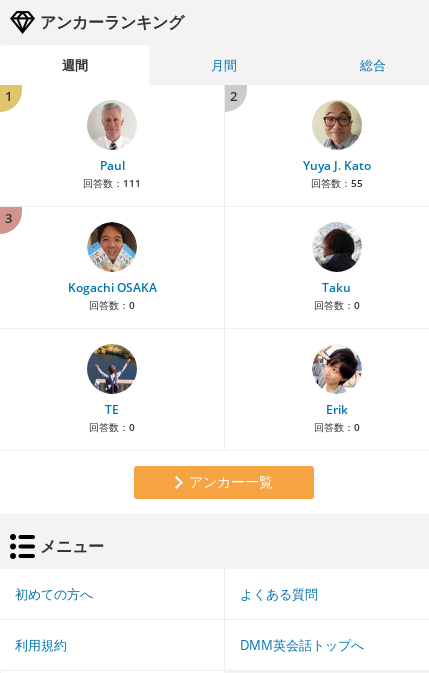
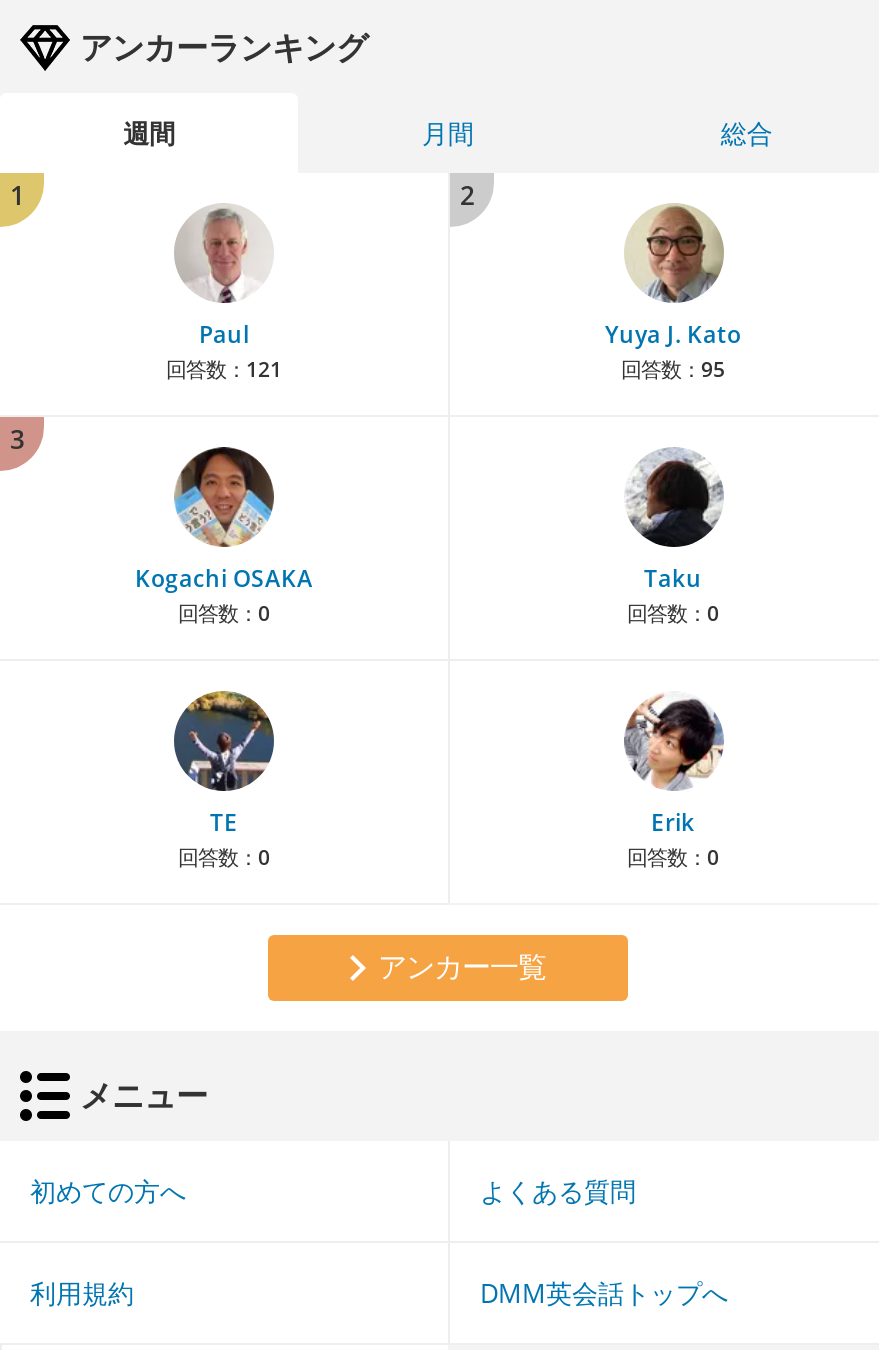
[83,176,141,190] 回答数：111 -> [166,355,282,383] 回答数：121
[310,176,362,190] 回答数：55 -> [621,355,725,383] 回答数：95

